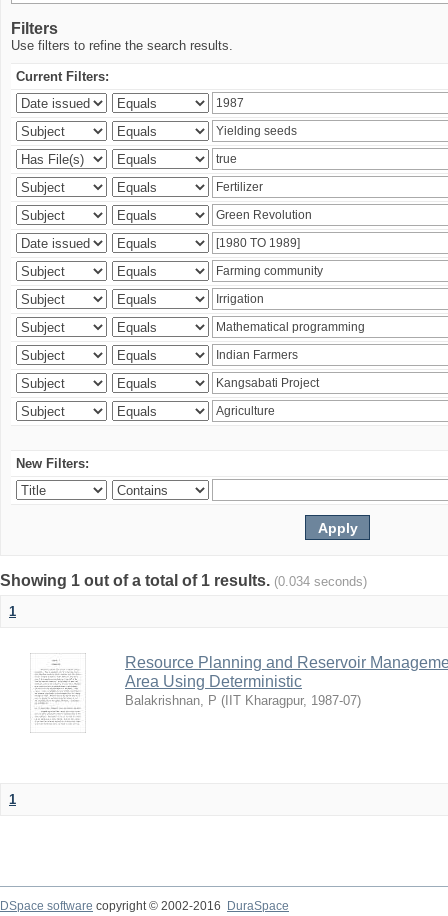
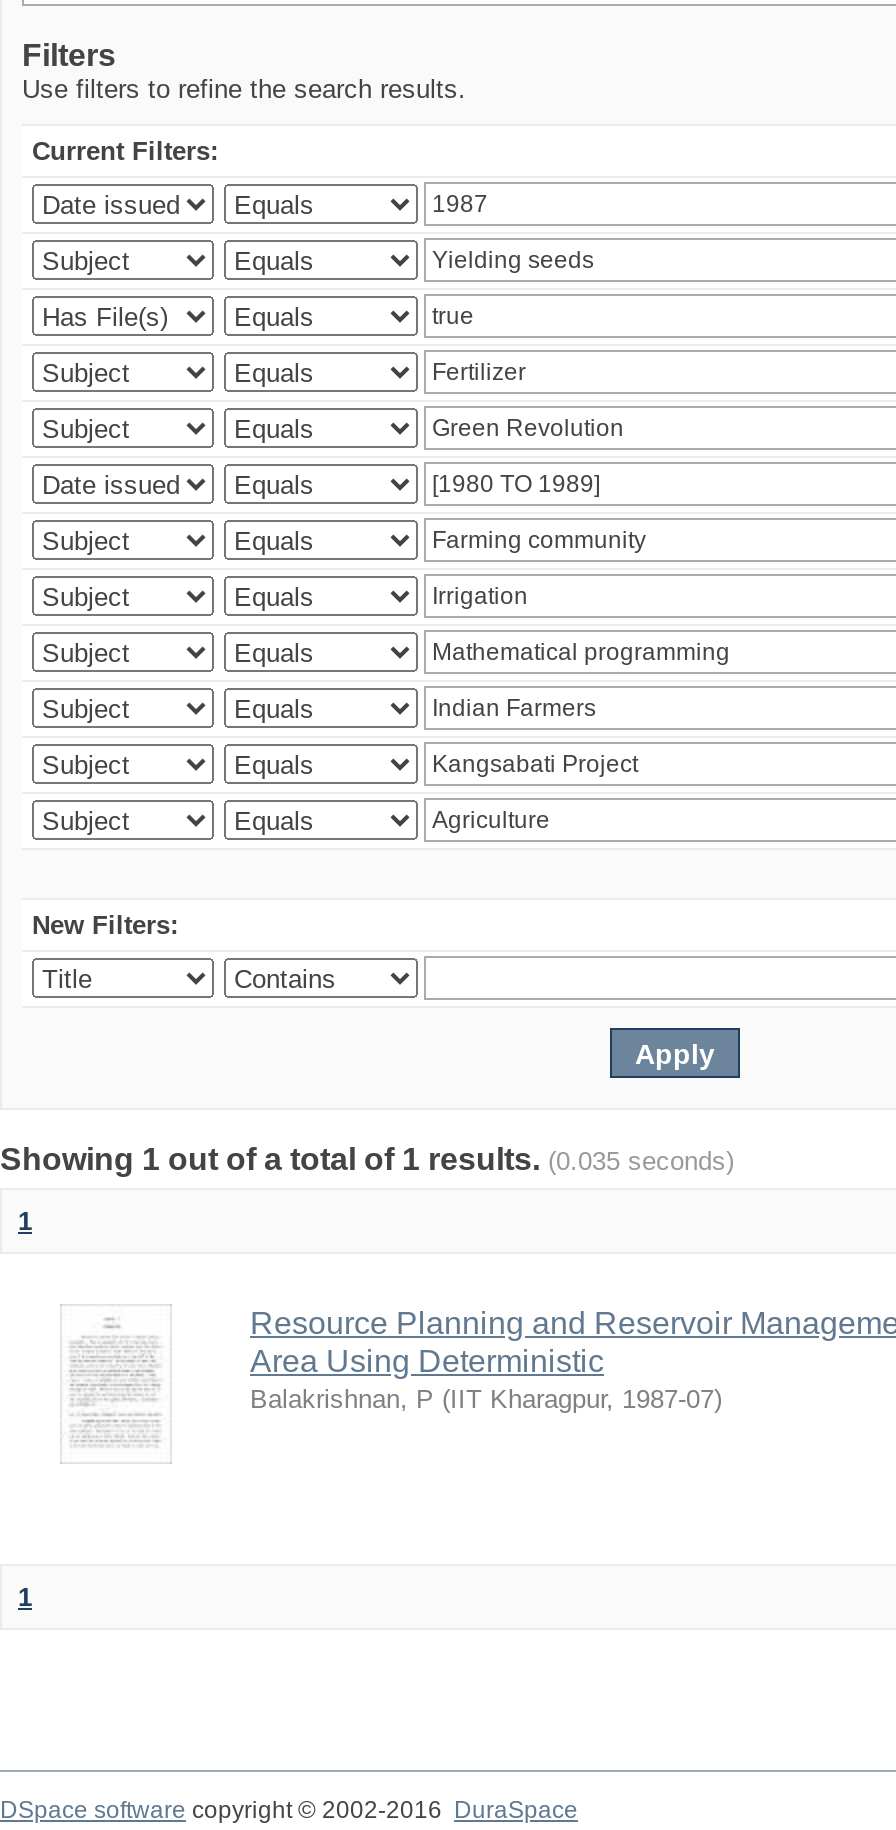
[0,572,367,589] Showing 1 out of a total of 1 results. (0.034 seconds) -> [0,1142,734,1176] Showing 1 out of a total of 1 results. (0.035 seconds)

